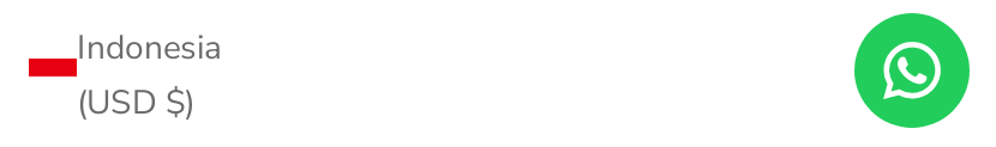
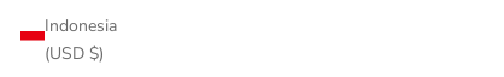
[852,11,972,130] [image] -> none

